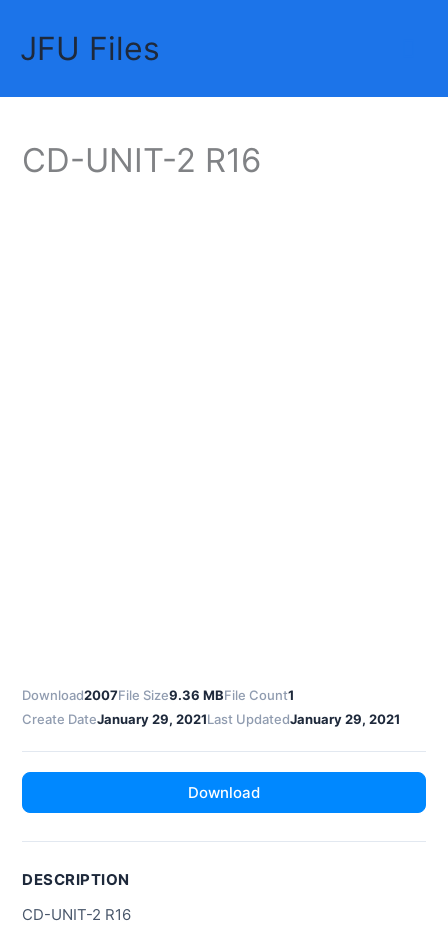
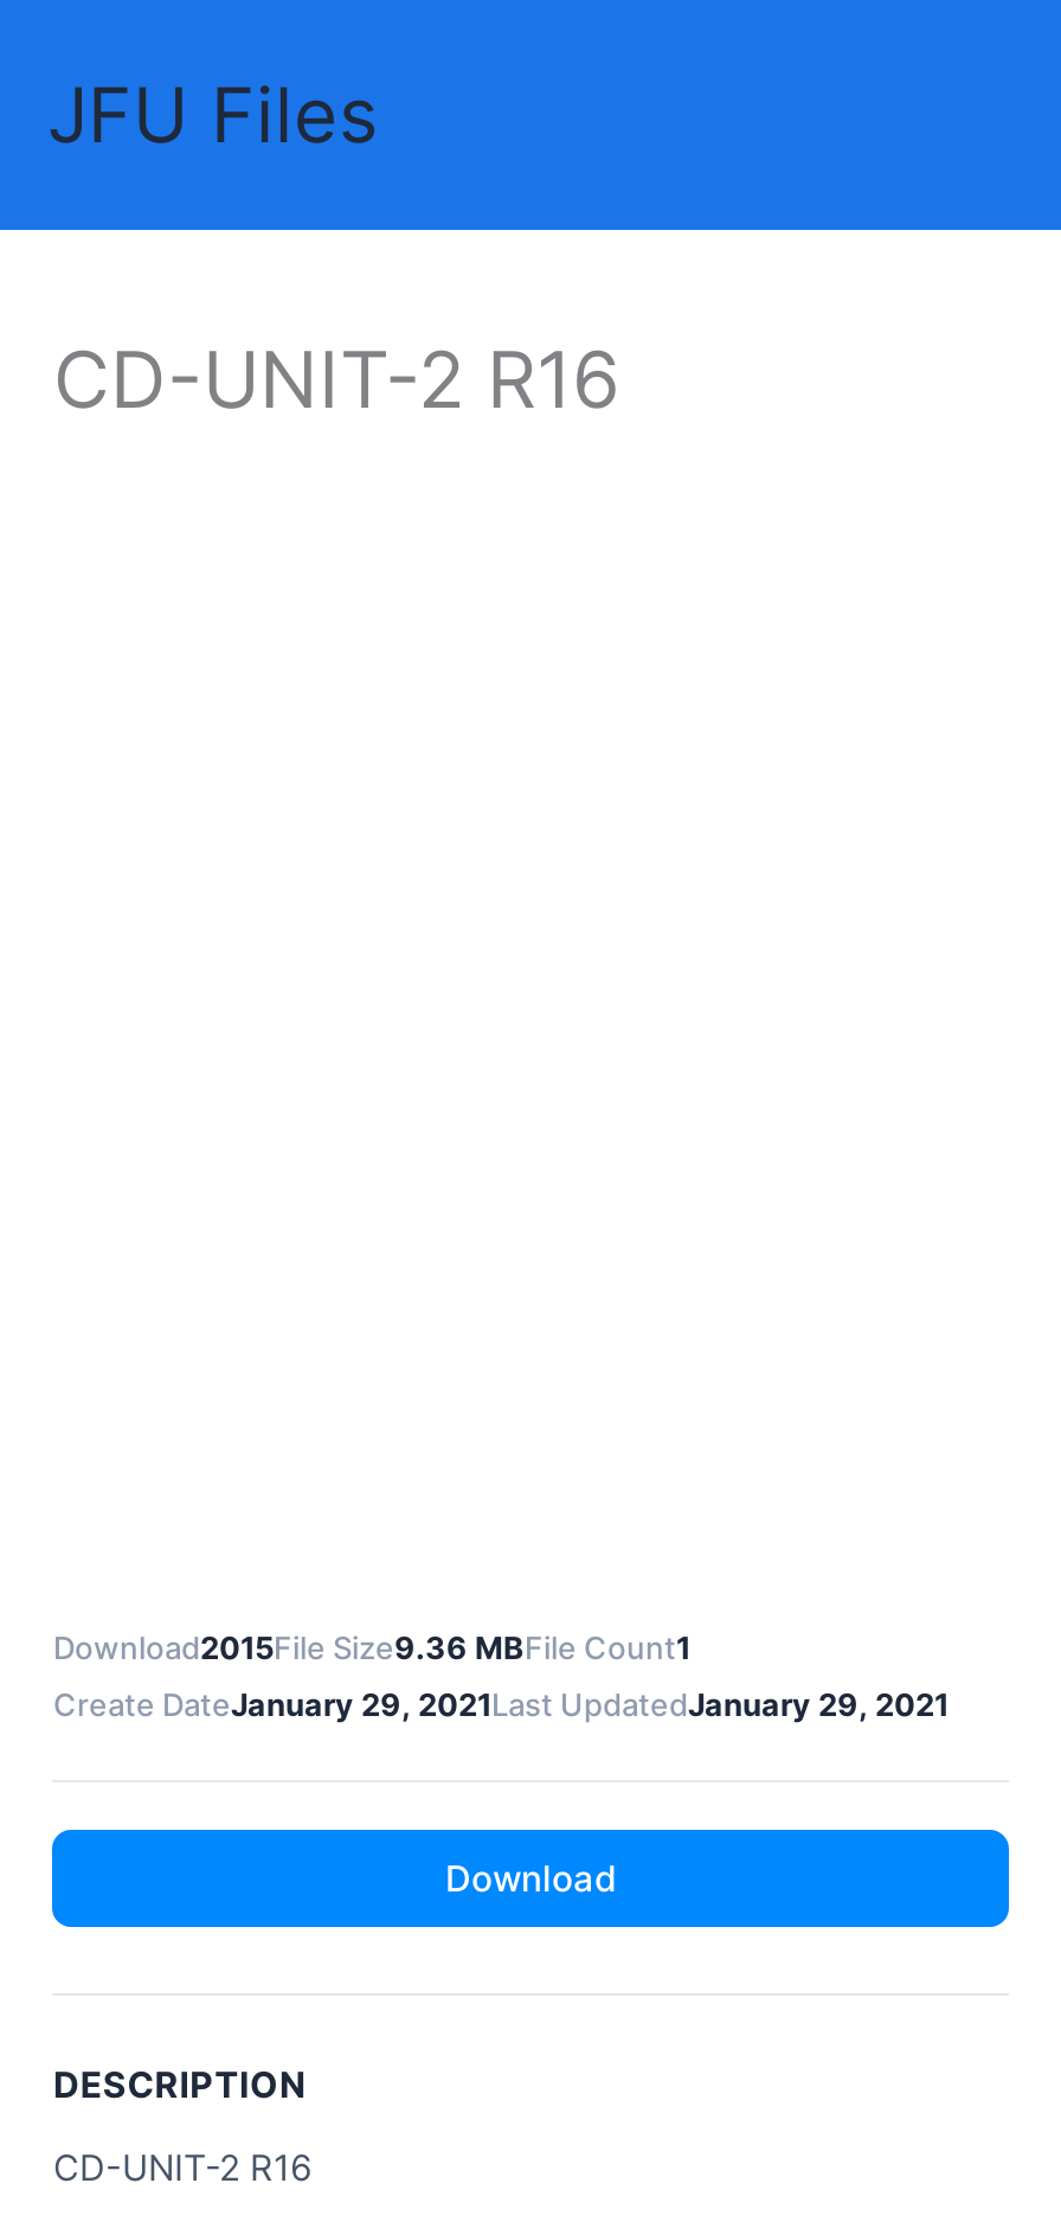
[22,687,294,703] Download2007File Size9.36 MBFile Count1 -> [53,1627,690,1665] Download2015File Size9.36 MBFile Count1

